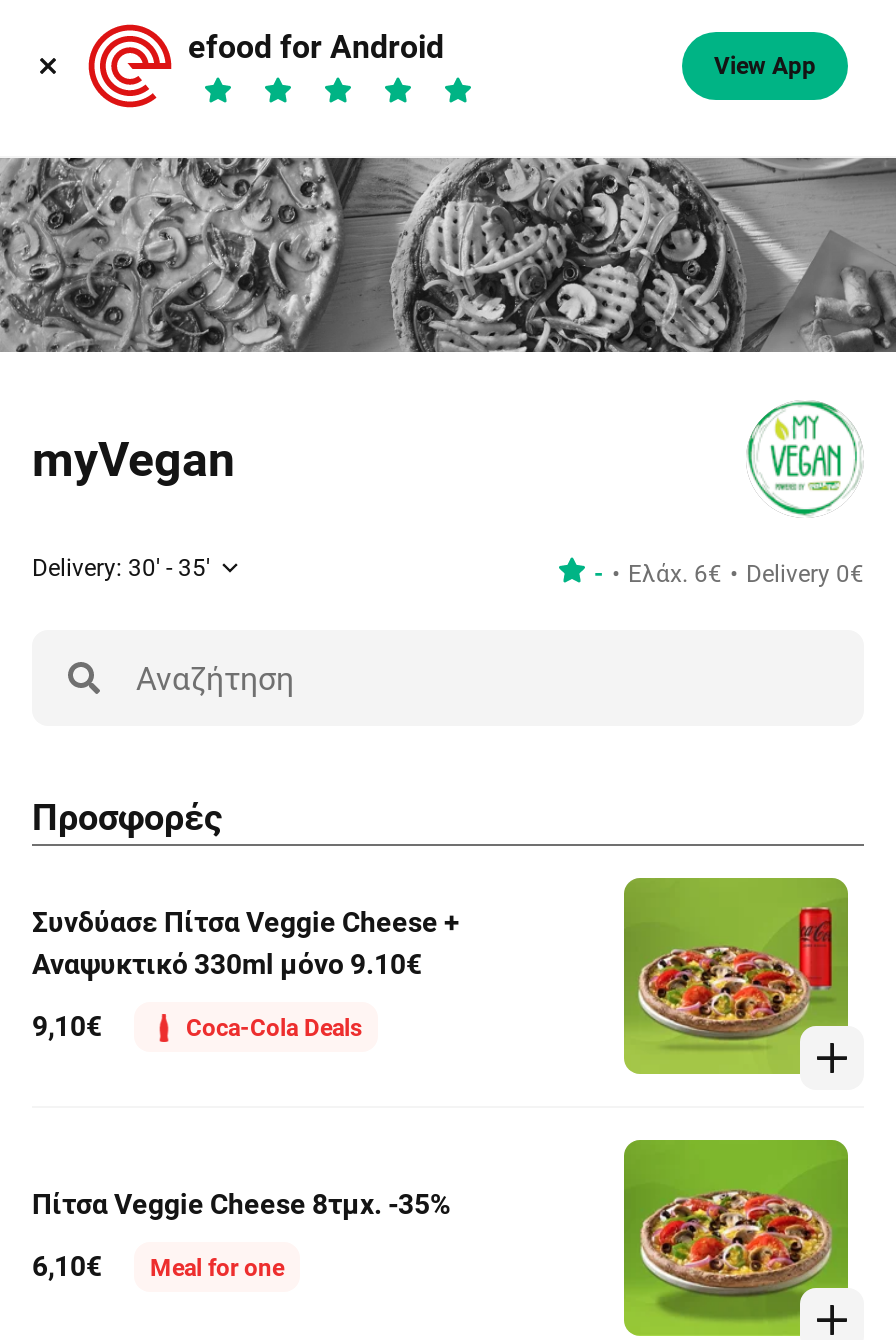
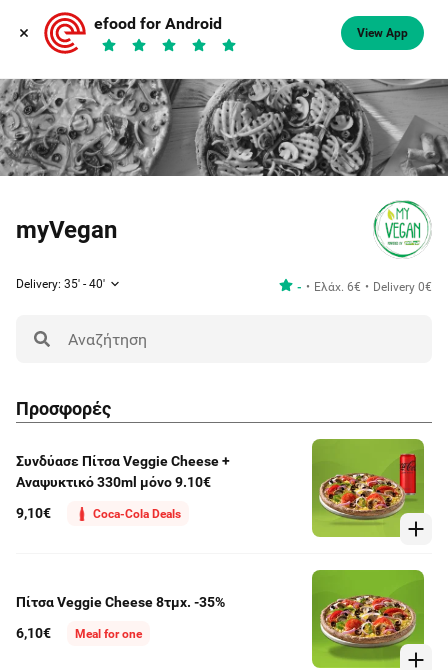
[32,554,210,582] Delivery: 30' - 35' -> [16,277,105,291] Delivery: 35' - 40'

